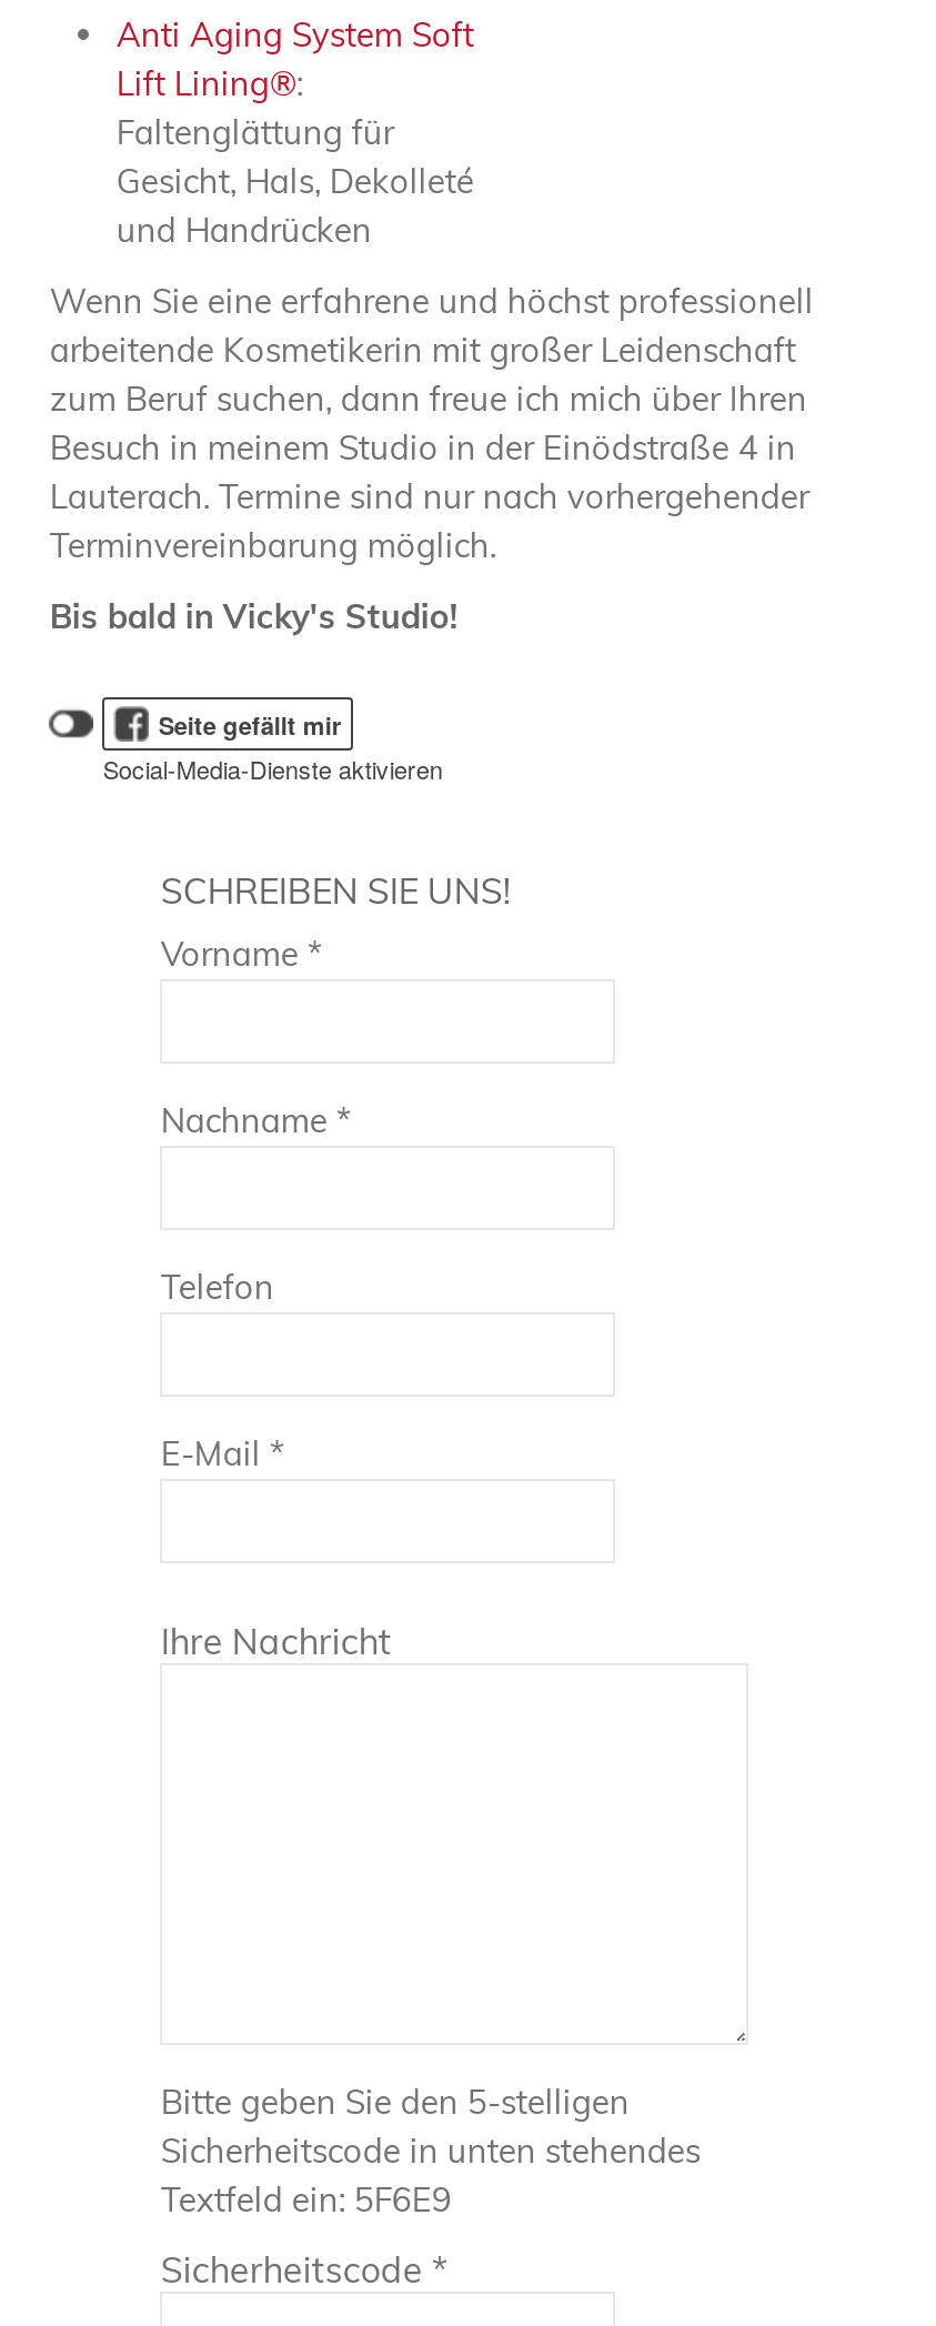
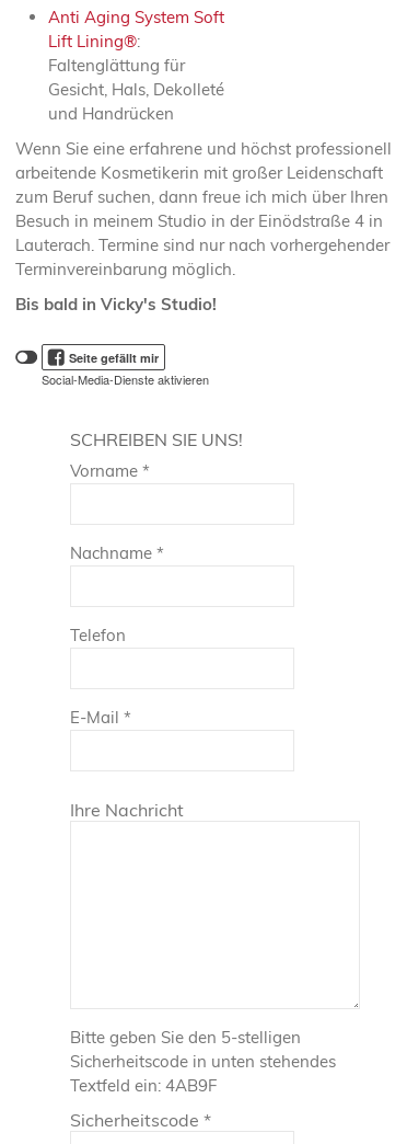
[161,2178,452,2220] Textfeld ein: 5F6E9 -> [70,1075,217,1096] Textfeld ein: 4AB9F

